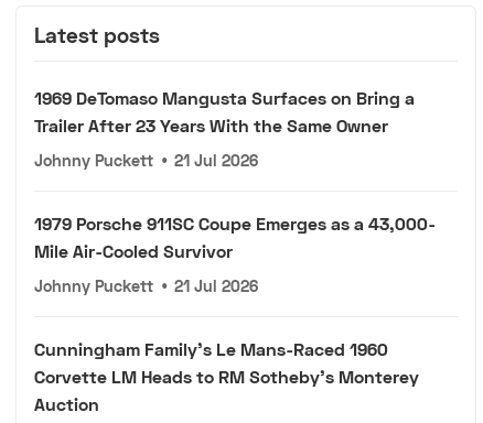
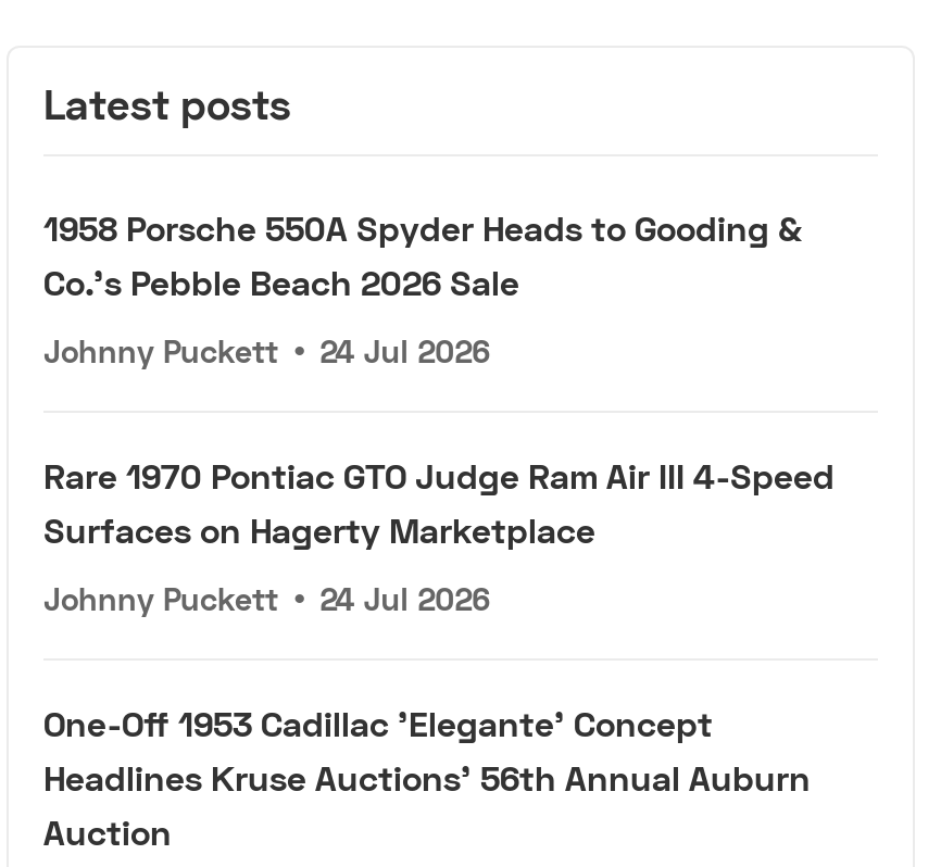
[34,87,415,135] 1969 DeTomaso Mangusta Surfaces on Bring a | Trailer After 23 Years With the Same Owner -> [43,206,802,301] 1958 Porsche 550A Spyder Heads to Gooding & | Co.'s Pebble Beach 2026 Sale
[34,150,258,169] Johnny Puckett • 21 Jul 2026 -> [43,332,489,369] Johnny Puckett • 24 Jul 2026
[34,212,436,261] 1979 Porsche 911SC Coupe Emerges as a 43,000- | Mile Air-Cooled Survivor -> [43,453,835,549] Rare 1970 Pontiac GTO Judge Ram Air III 4-Speed | Surfaces on Hagerty Marketplace
[34,276,258,295] Johnny Puckett • 21 Jul 2026 -> [43,579,489,616] Johnny Puckett • 24 Jul 2026
[34,338,419,386] Cunningham Family's Le Mans-Raced 1960 | Corvette LM Heads to RM Sotheby's Monterey -> [43,701,811,797] One-Off 1953 Cadillac 'Elegante' Concept | Headlines Kruse Auctions' 56th Annual Auburn

